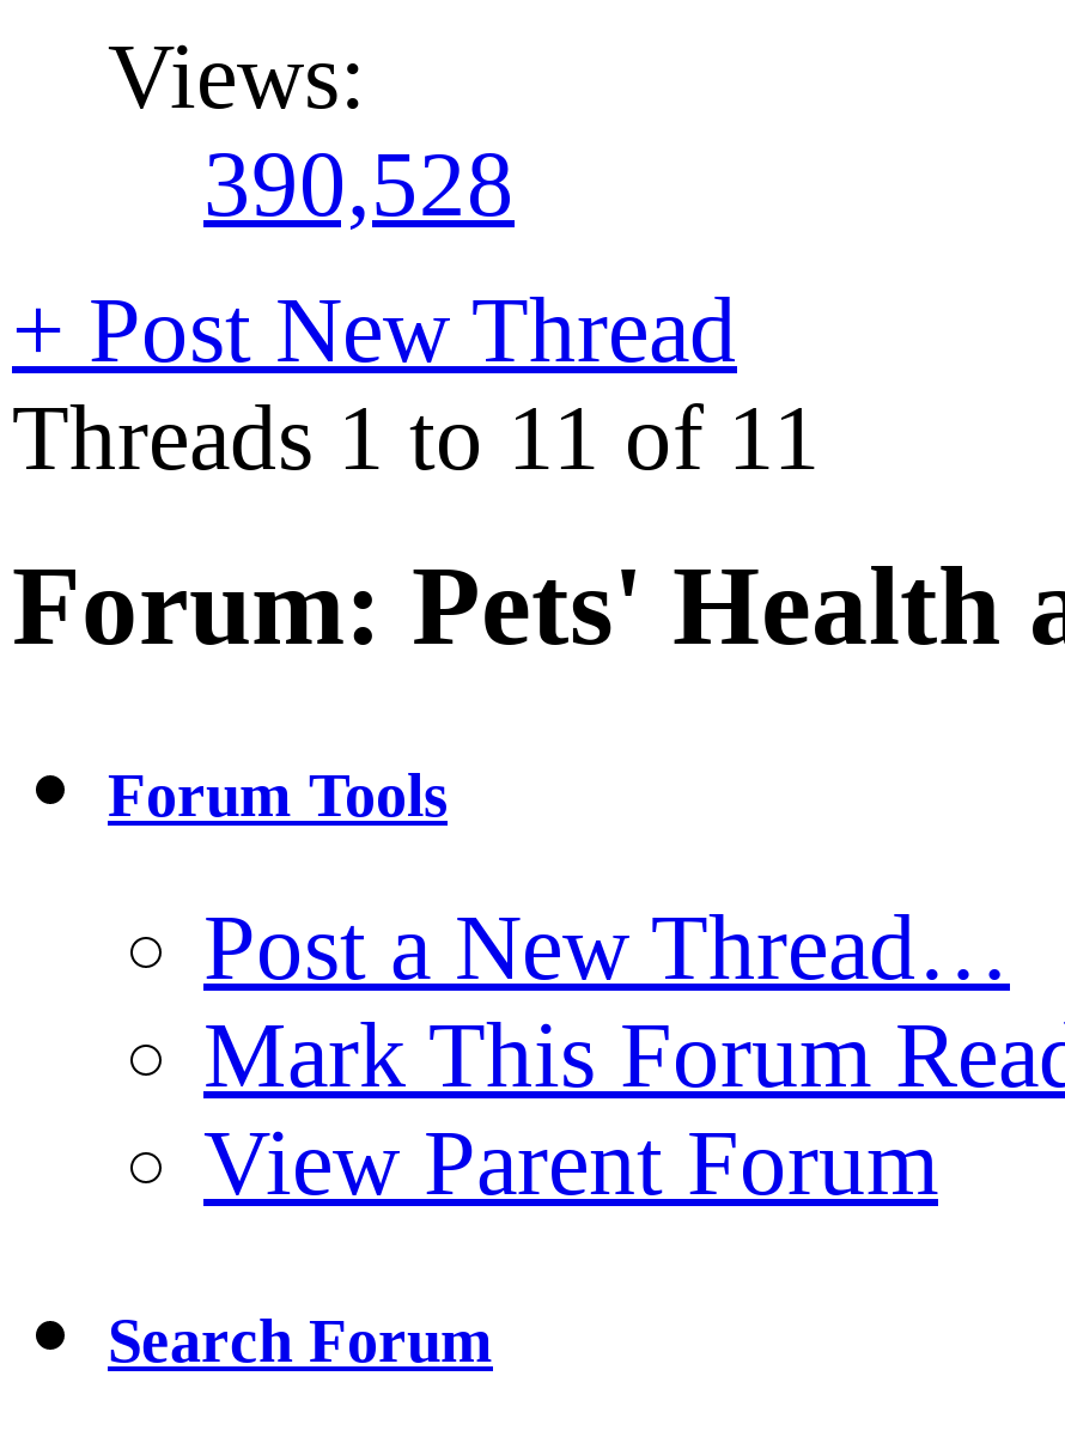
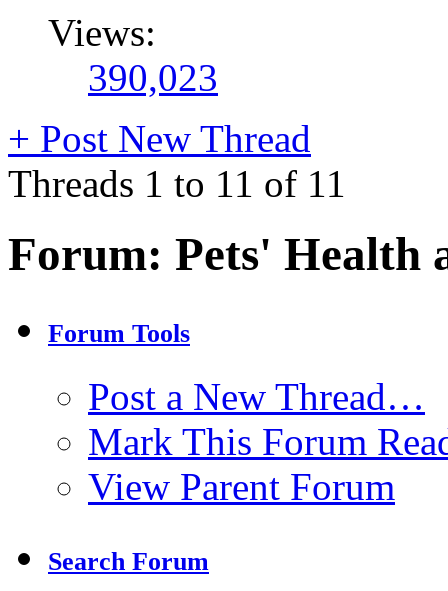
[203,132,515,235] 390,528 -> [88,56,218,99] 390,023

